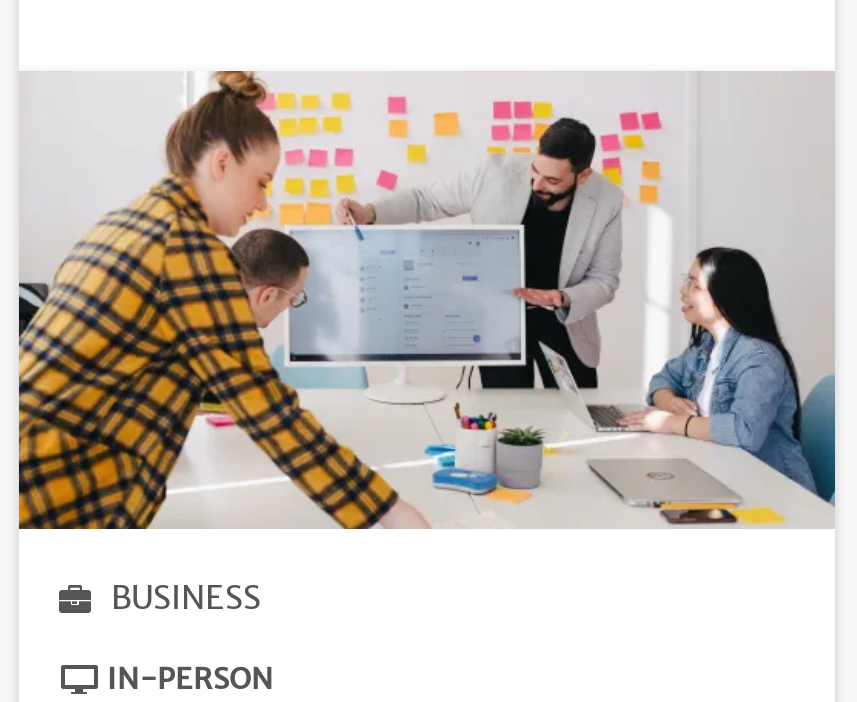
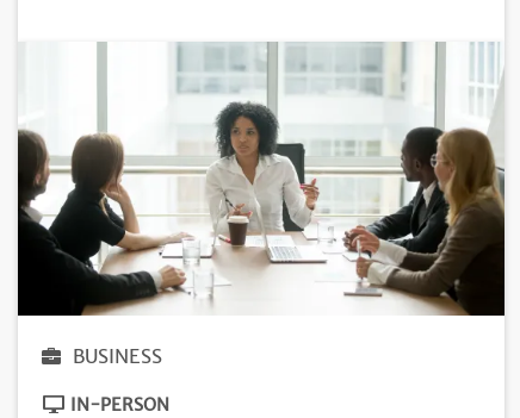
[17,68,837,532] [image] -> [17,42,506,317] [image]

